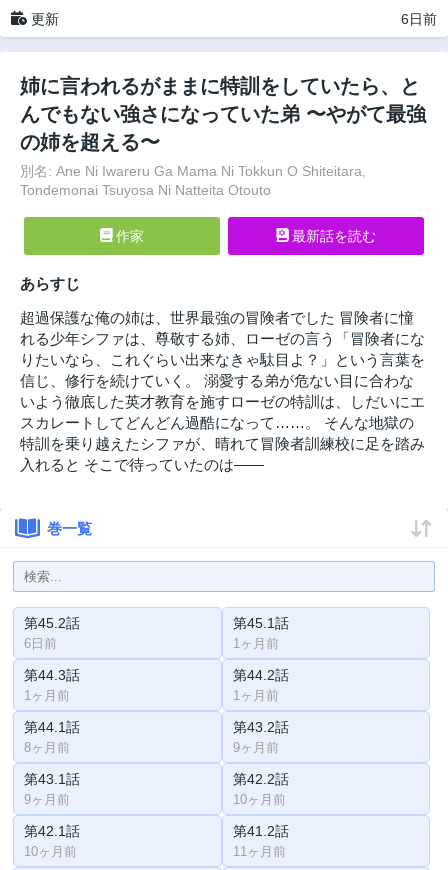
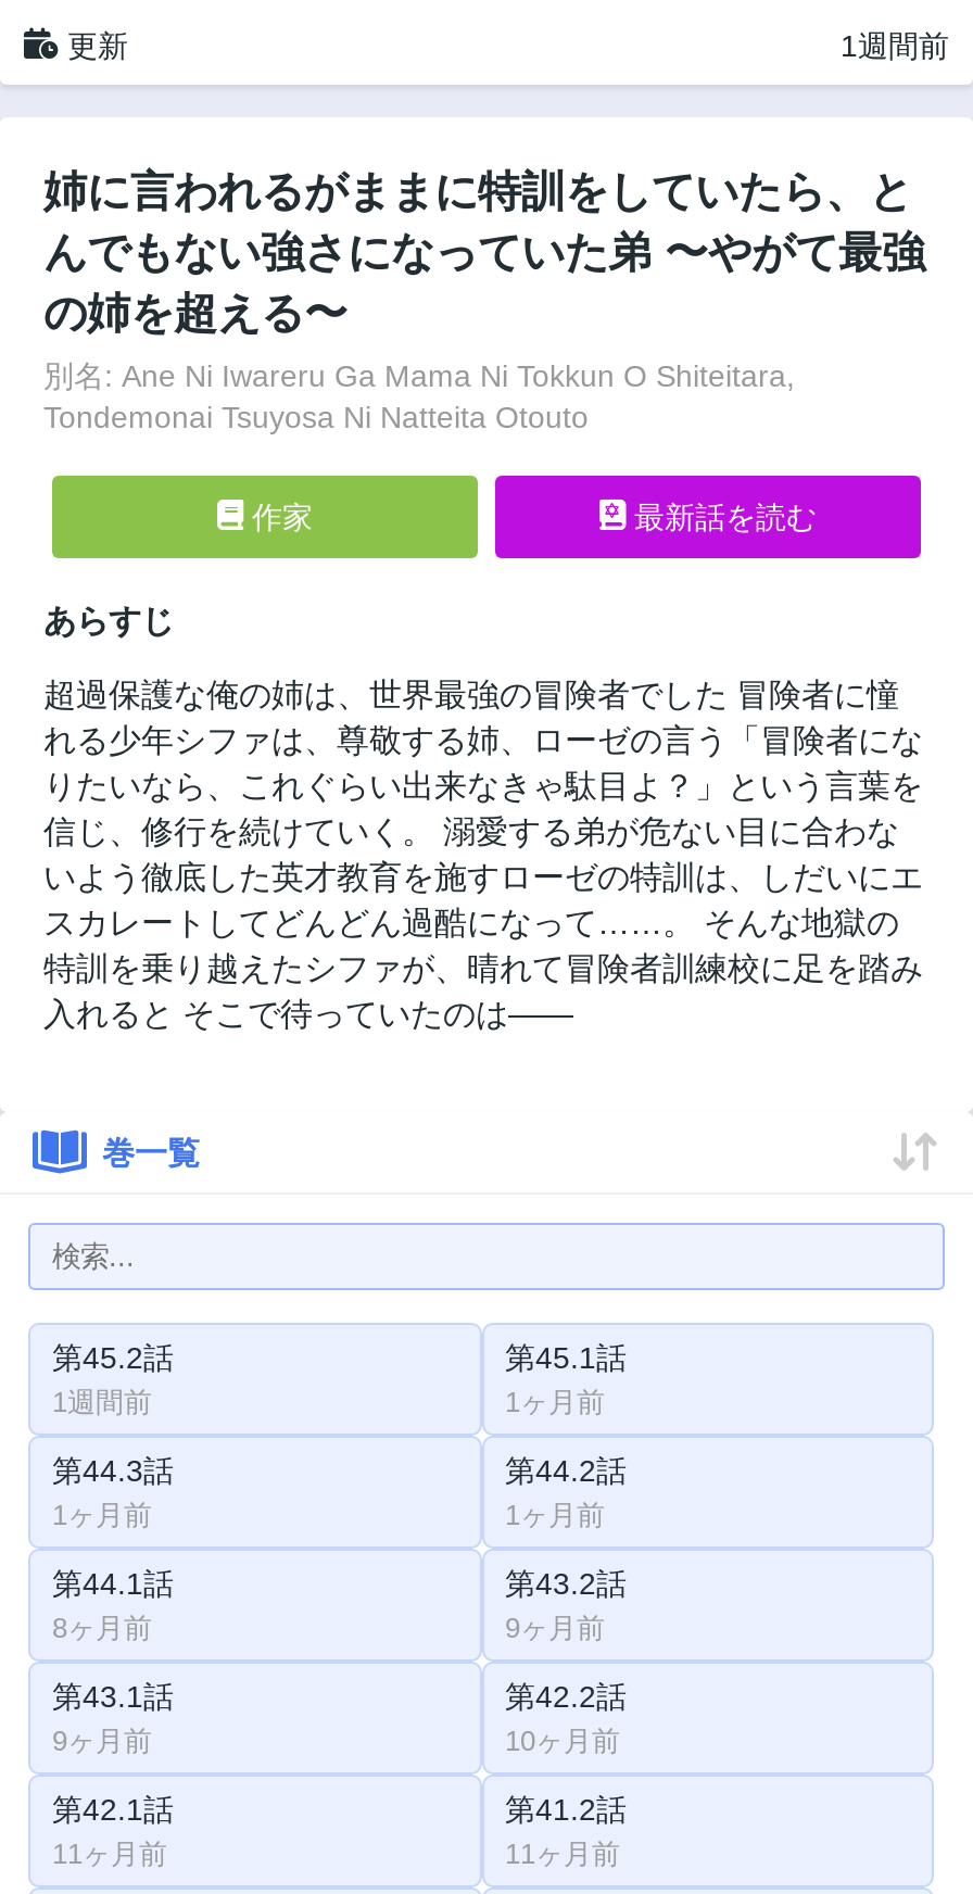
[401,11,437,27] 6日前 -> [841,28,949,63] 1週間前
[24,636,57,651] 6日前 -> [52,1386,152,1418] 1週間前
[24,844,77,859] 10ヶ月前 -> [52,1837,167,1870] 11ヶ月前

